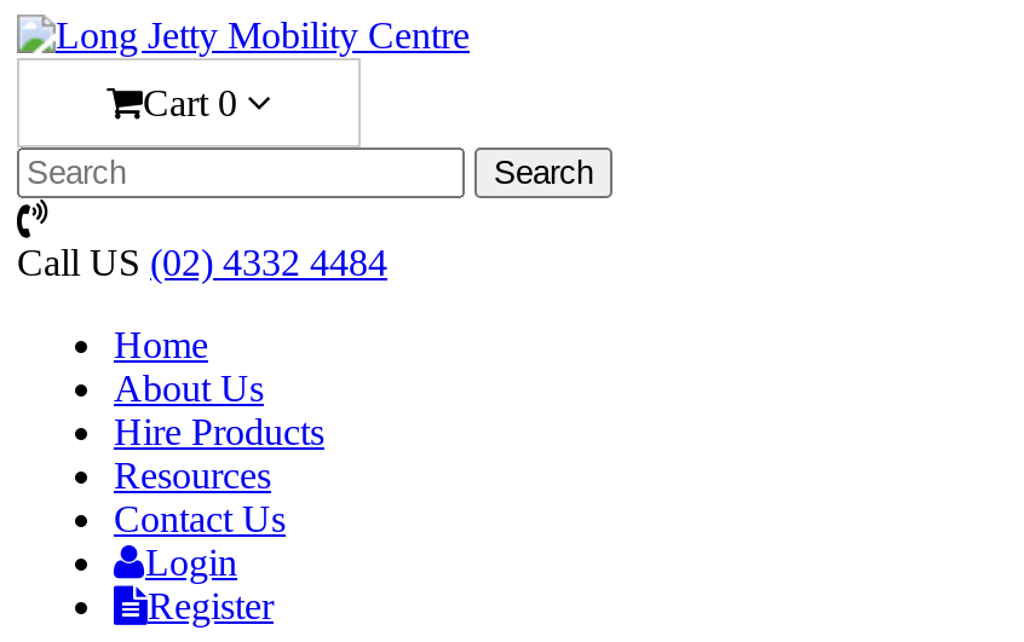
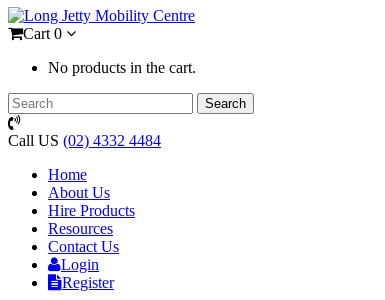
none -> [48,59,196,76] No products in the cart.

